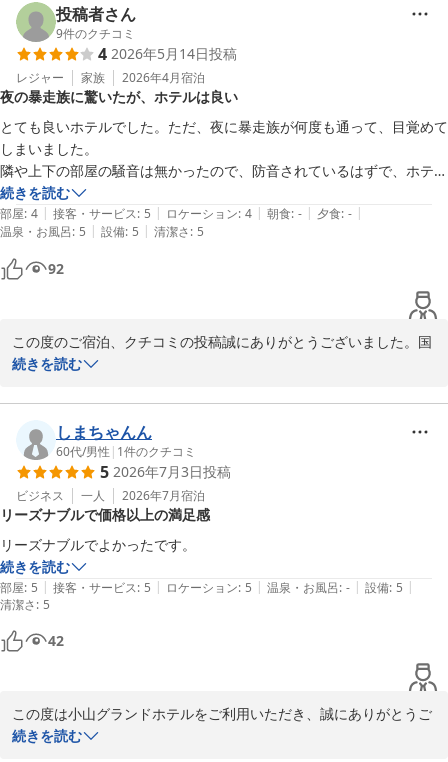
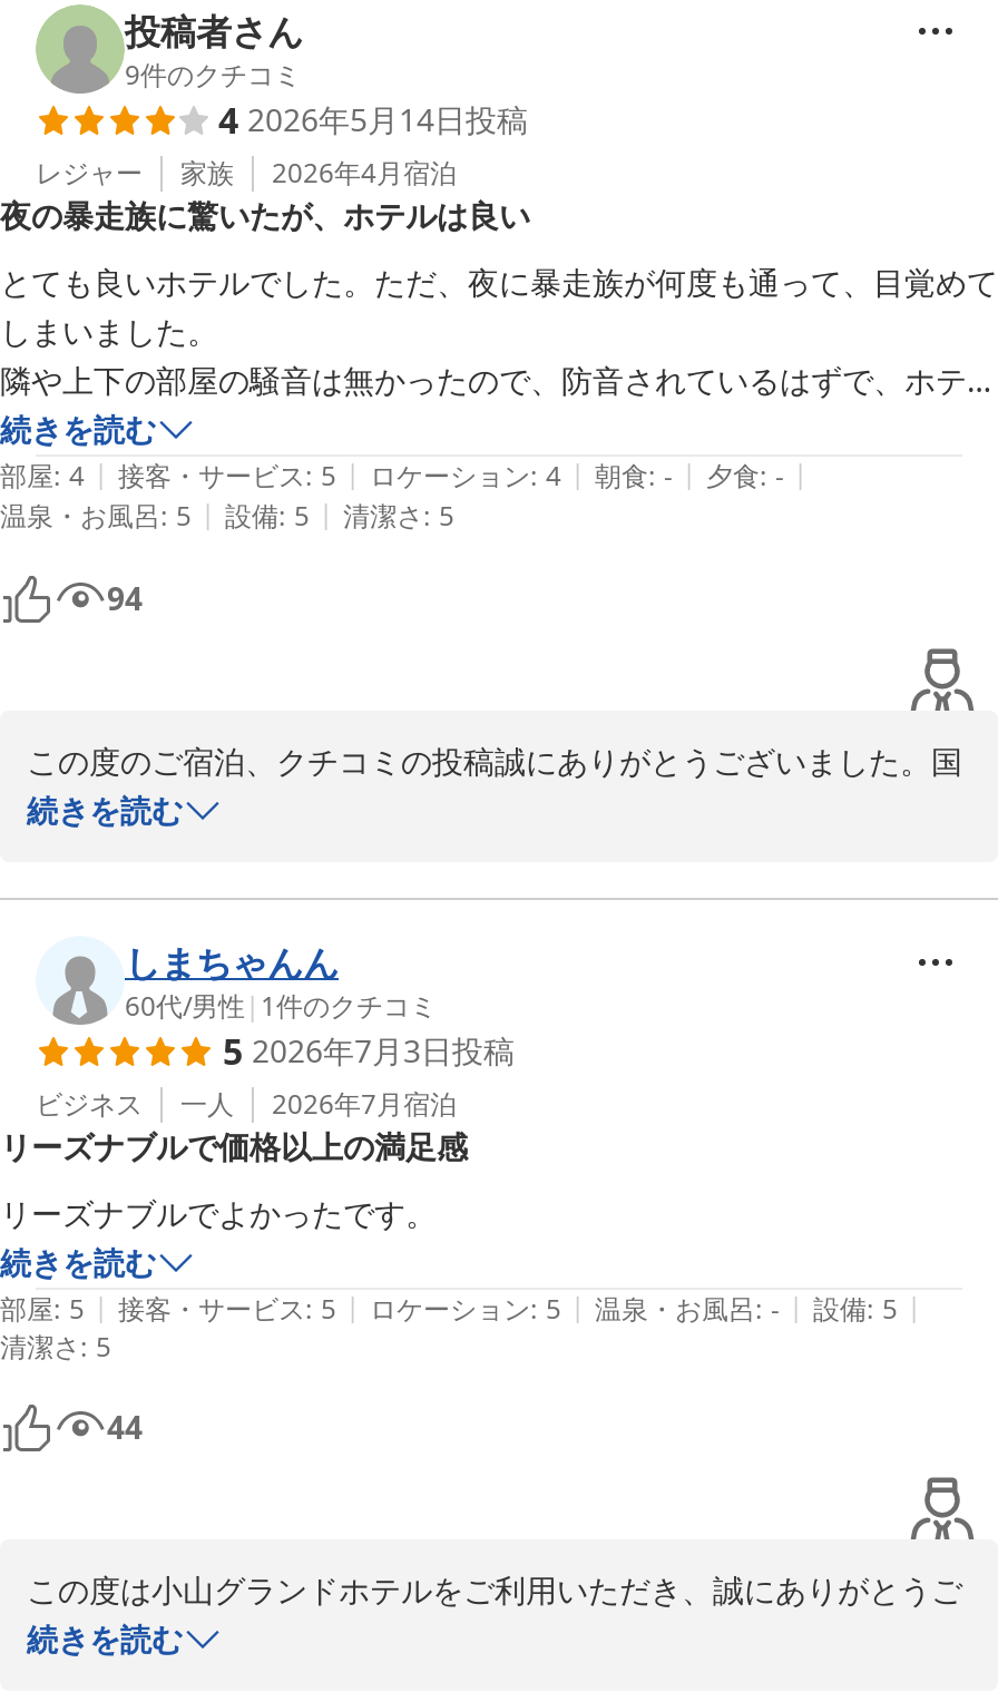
[48,259,64,278] 92 -> [107,577,143,619] 94
[48,631,64,650] 42 -> [107,1406,143,1448] 44

